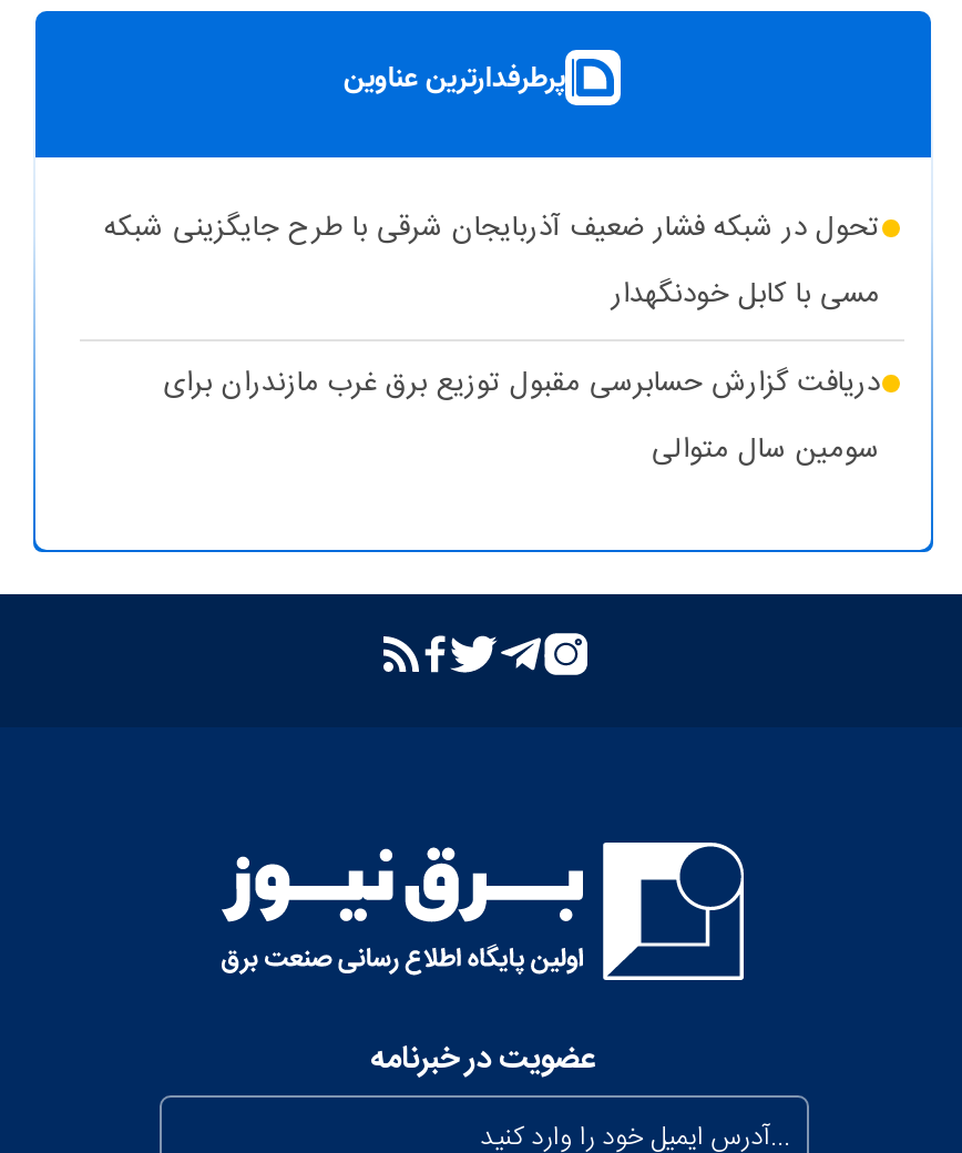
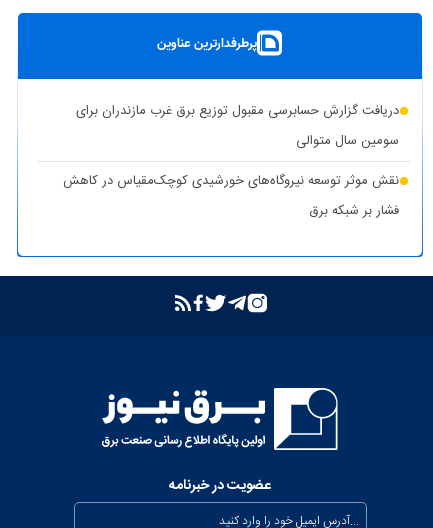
[104,203,880,318] تحول در شبکه فشار ضعیف آذربایجان شرقی با طرح جایگزینی شبکه | مسی با کابل خودنگهدار -> none
moved [164,358,880,474] -> [76,100,399,152]: دریافت گزارش حسابرسی مقبول توزیع برق غرب مازندران برای | سومین سال متوالی
none -> [63,170,399,222] نقش موثر توسعه نیروگاه‌های خورشیدی کوچک‌مقیاس در کاهش | فشار بر شبکه برق

